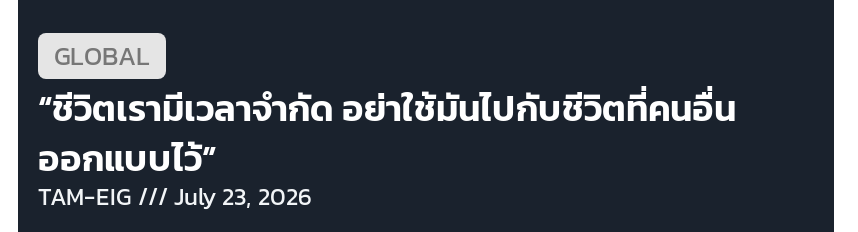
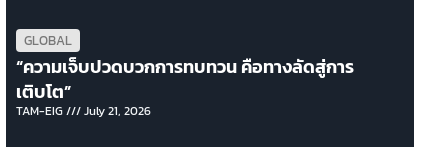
[38,81,736,185] “ชีวิตเรามีเวลาจำกัด อย่าใช้มันไปกับชีวิตที่คนอื่น | ออกแบบไว้” -> [16,53,354,105] “ความเจ็บปวดบวกการทบทวน คือทางลัดสู่การ | เติบโต”
[38,179,312,215] TAM-EIG July 23, 2026 -> [16,102,151,120] TAM-EIG July 21, 2026

